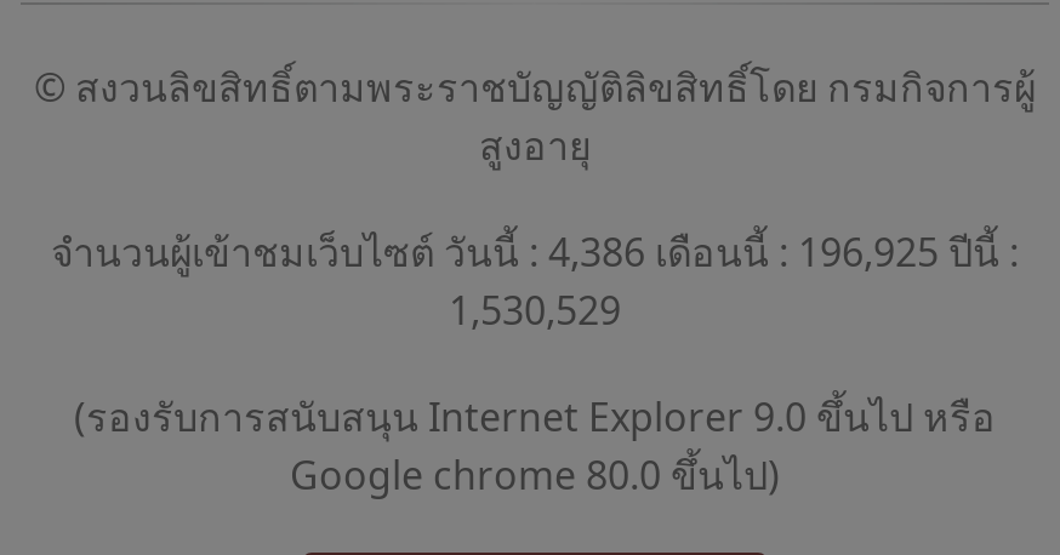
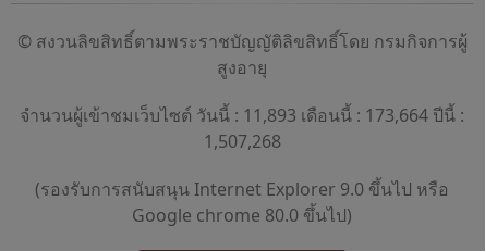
[51,226,1019,279] จำนวนผู้เข้าชมเว็บไซต์ วันนี้ : 4,386 เดือนนี้ : 196,925 ปีนี้ : -> [20,103,464,127] จำนวนผู้เข้าชมเว็บไซต์ วันนี้ : 11,893 เดือนนี้ : 173,664 ปีนี้ :
[449,284,621,337] 1,530,529 -> [203,129,281,153] 1,507,268

